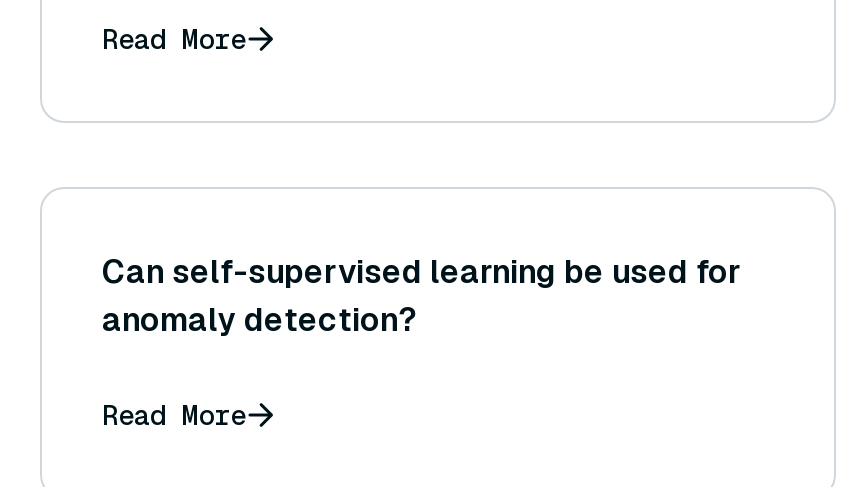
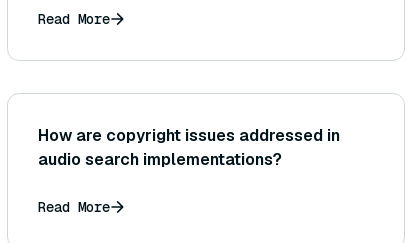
[102,251,742,341] Can self-supervised learning be used for | anomaly detection? -> [38,125,340,170] How are copyright issues addressed in | audio search implementations?

